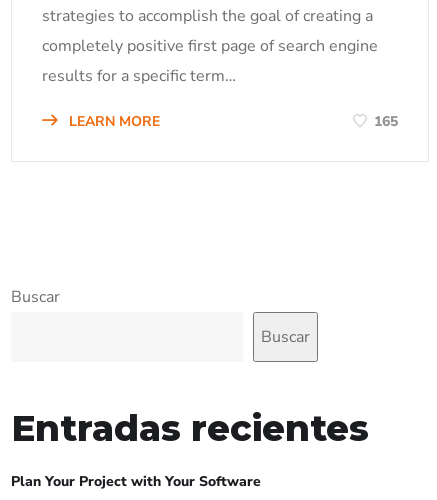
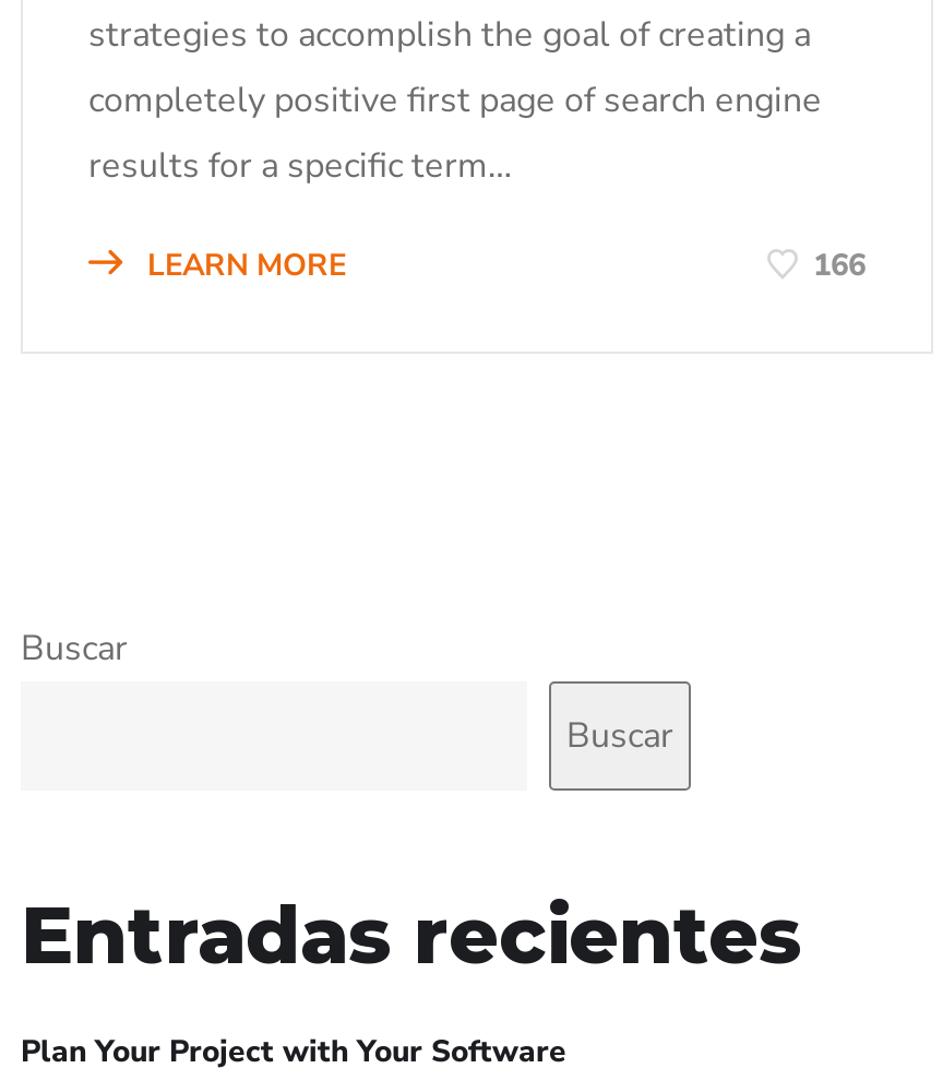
[374,112,398,131] 165 -> [813,244,866,286] 166

